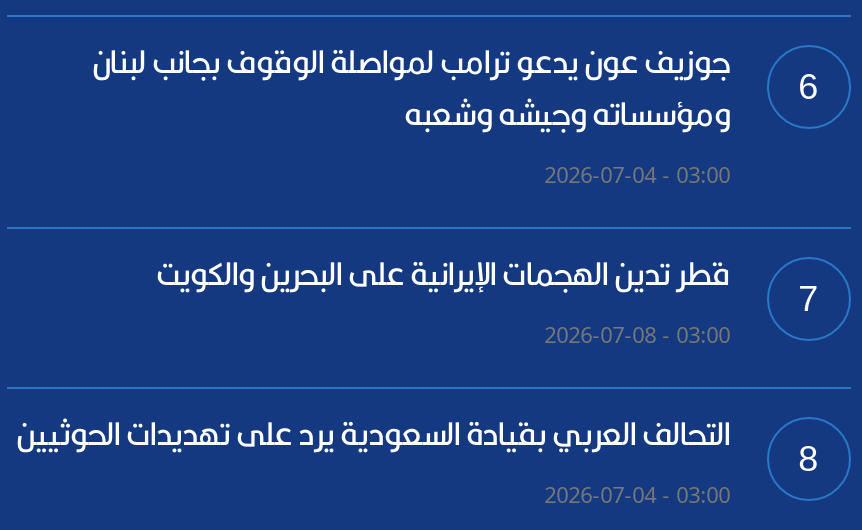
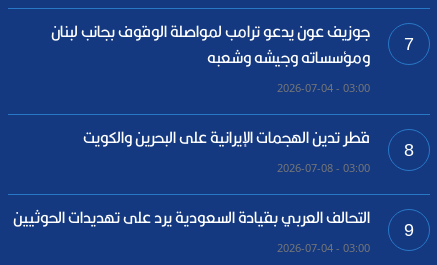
[92,33,818,143] 6 ومؤسساته وجيشه وشعبه جوزيف عون يدعو ترامب لمواصلة الوقوف بجانب لبنان -> [51,17,414,72] 7 ومؤسساته وجيشه وشعبه جوزيف عون يدعو ترامب لمواصلة الوقوف بجانب لبنان
[156,245,818,319] 7 قطر تدين الهجمات الإيرانية على البحرين والكويت -> [83,123,414,160] 8 قطر تدين الهجمات الإيرانية على البحرين والكويت
[16,405,818,479] 8 التحالف العربي بقيادة السعودية يرد على تهديدات الحوثيين -> [13,203,414,240] 9 التحالف العربي بقيادة السعودية يرد على تهديدات الحوثيين

